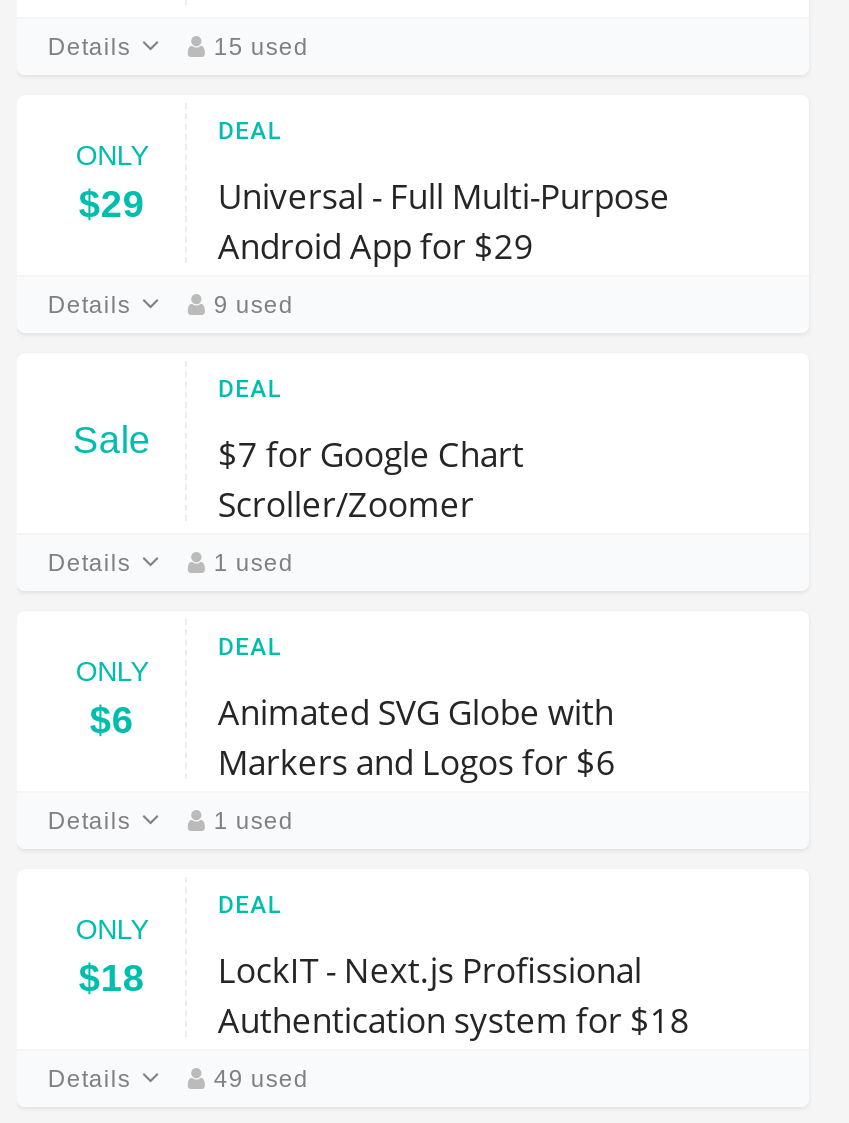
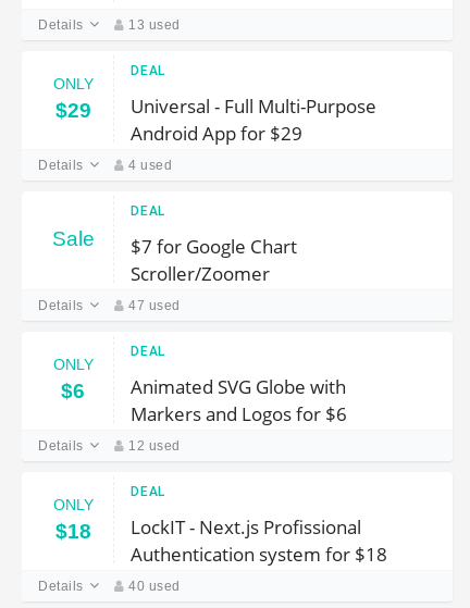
[207,33,309,61] 15 used -> [125,17,180,33] 13 used
[207,291,294,319] 9 used -> [125,158,172,173] 4 used
[207,549,294,577] 1 used -> [125,298,180,313] 47 used
[207,807,294,835] 1 used -> [125,438,180,454] 12 used
[207,1065,309,1093] 49 used -> [125,579,180,594] 40 used

